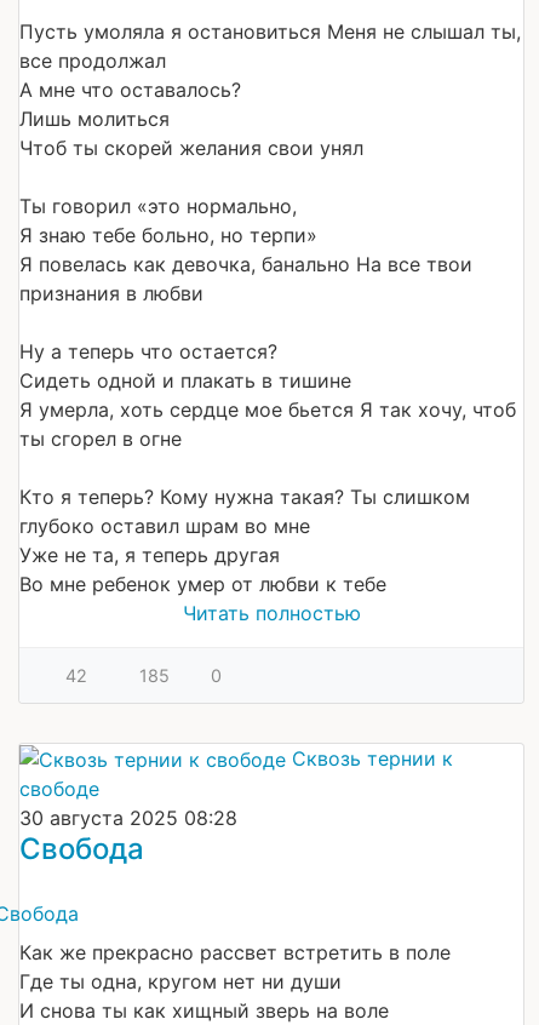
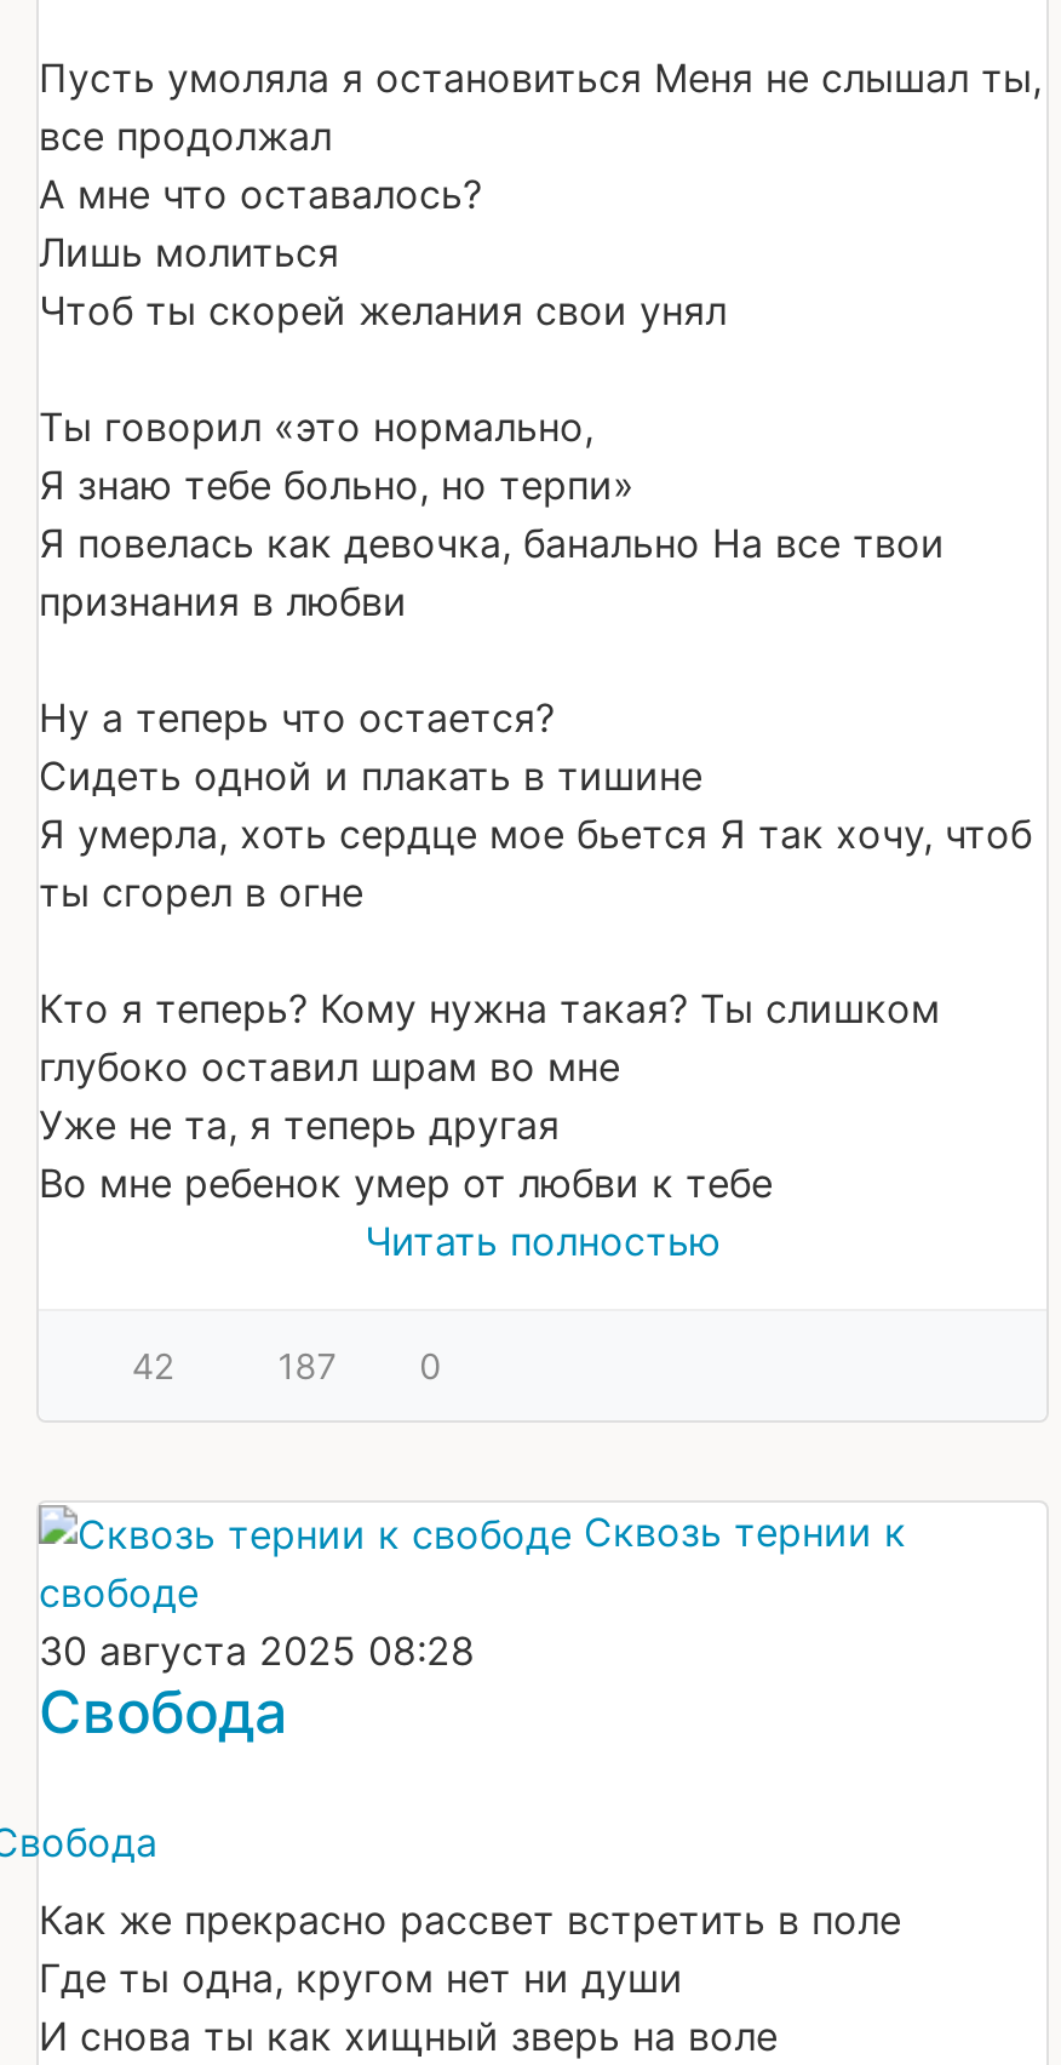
[134,665,169,685] 185 -> [268,1344,336,1386] 187

